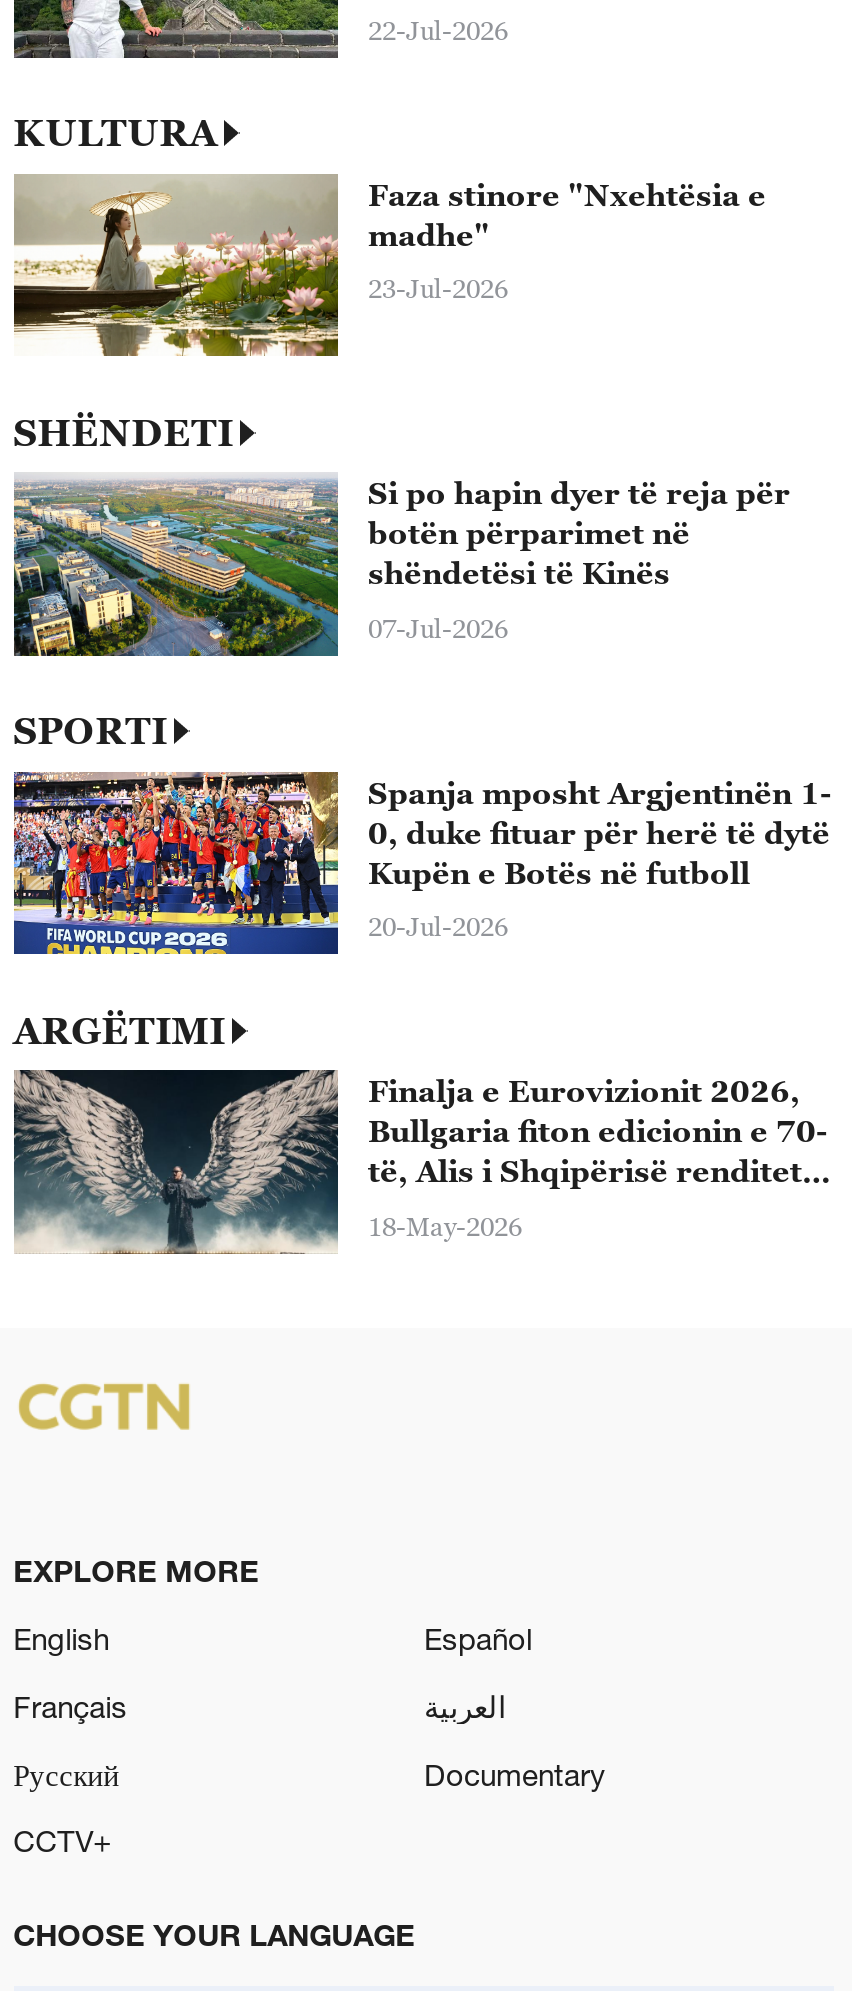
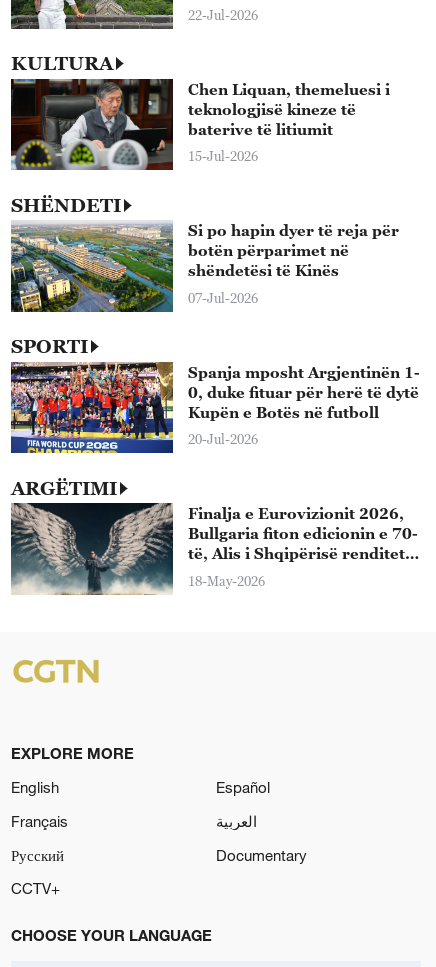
[12,172,766,358] [image] | Faza stinore "Nxehtësia e | madhe" -> [10,78,390,171] [image] | Chen Liquan, themeluesi i | teknologjisë kineze të | baterive të litiumit
[368,273,508,305] 23-Jul-2026 -> [188,148,258,164] 15-Jul-2026

